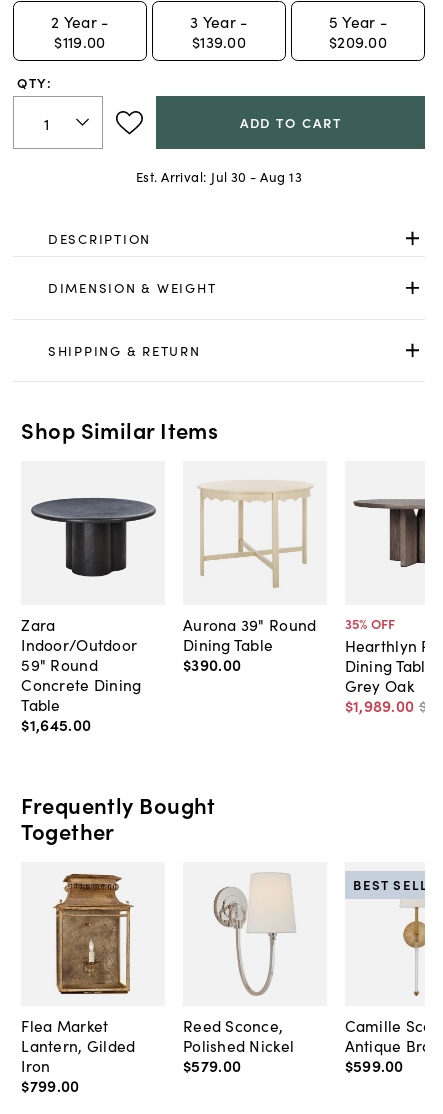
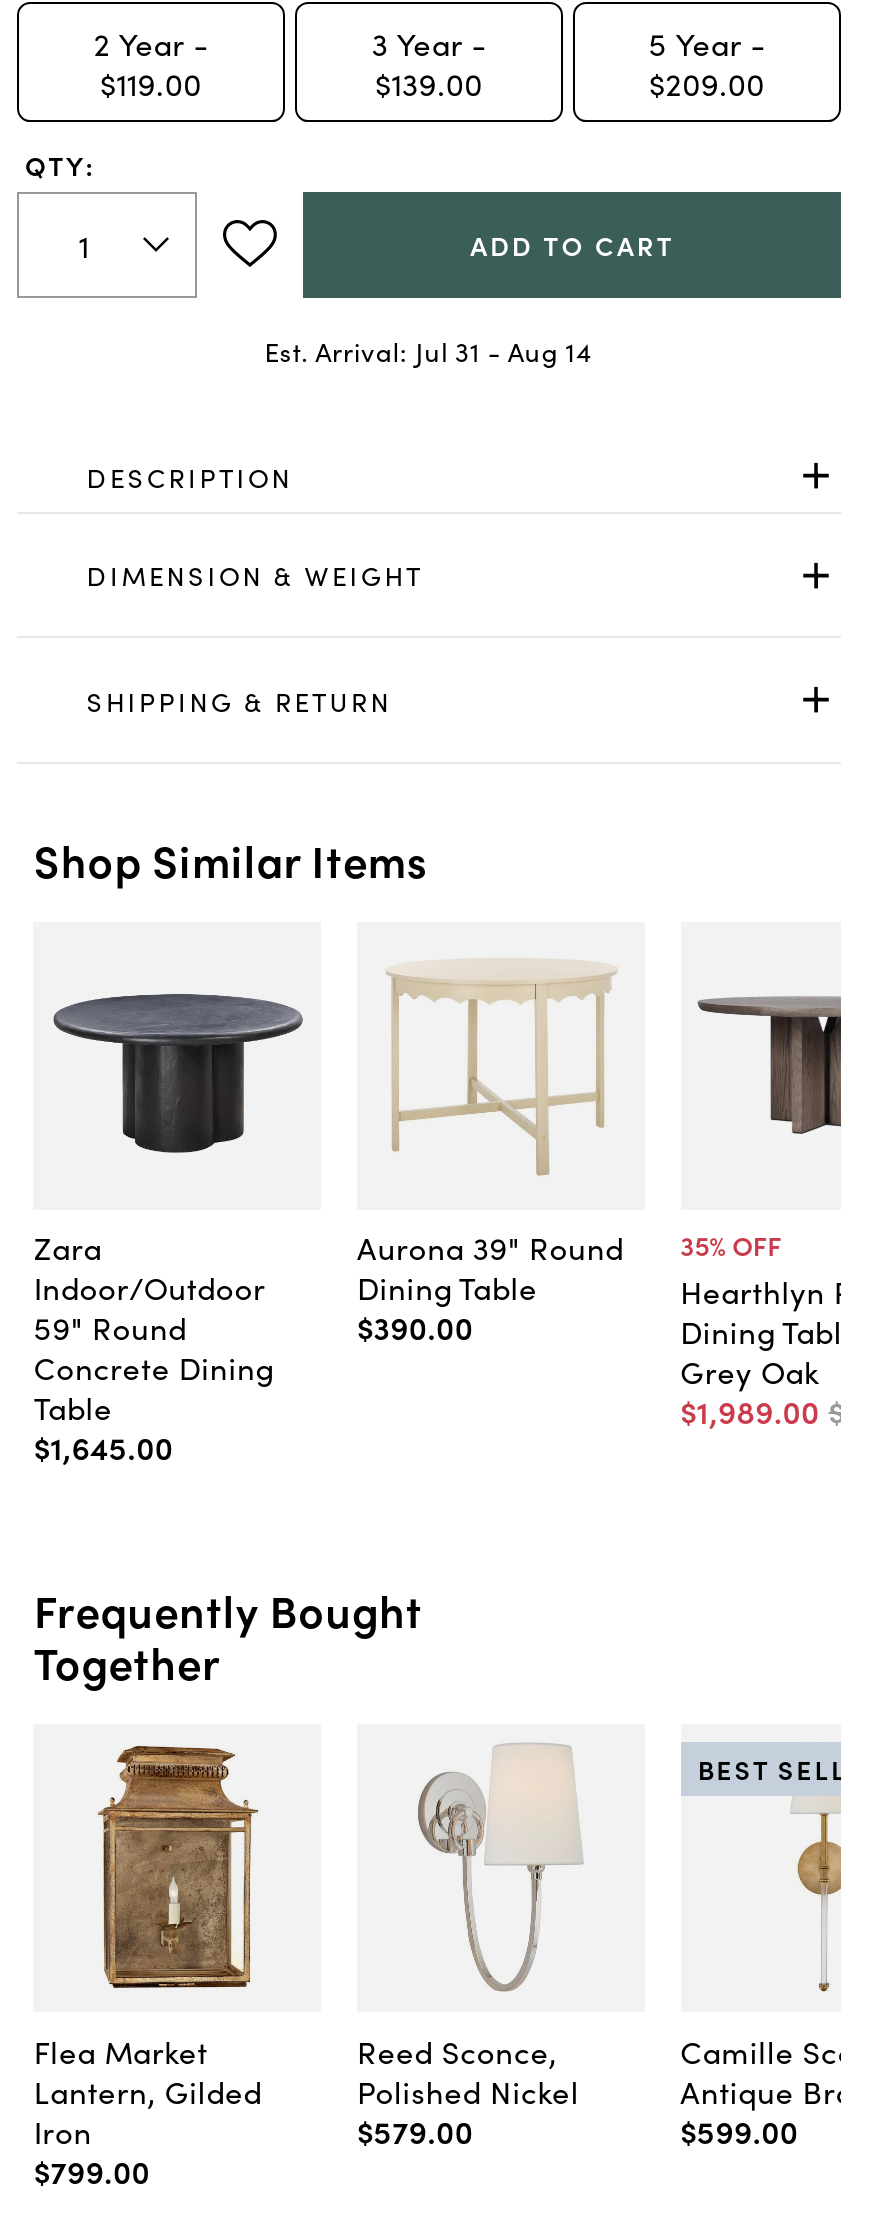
[136,167,302,186] Est. Arrival: Jul 30 - Aug 13 -> [265,333,593,371] Est. Arrival: Jul 31 - Aug 14

